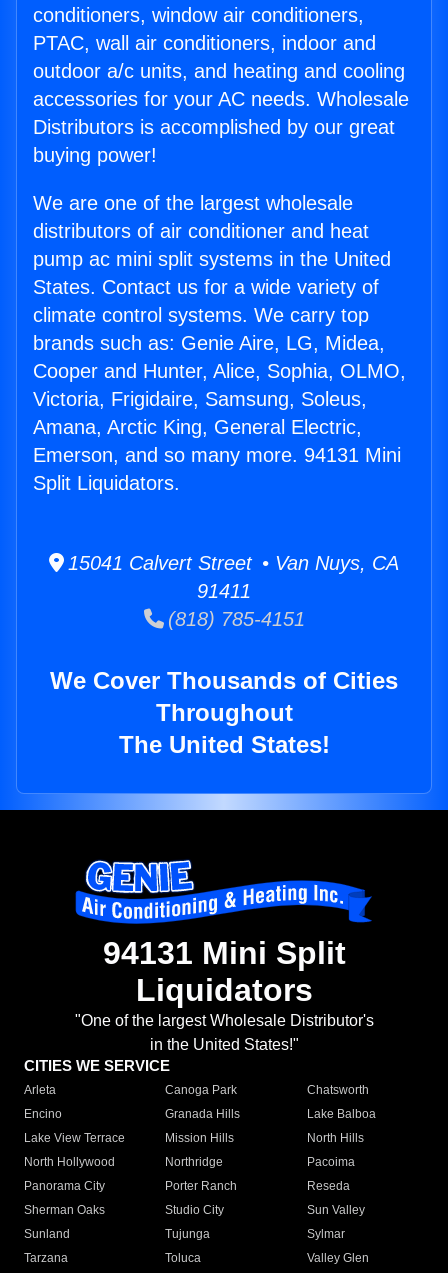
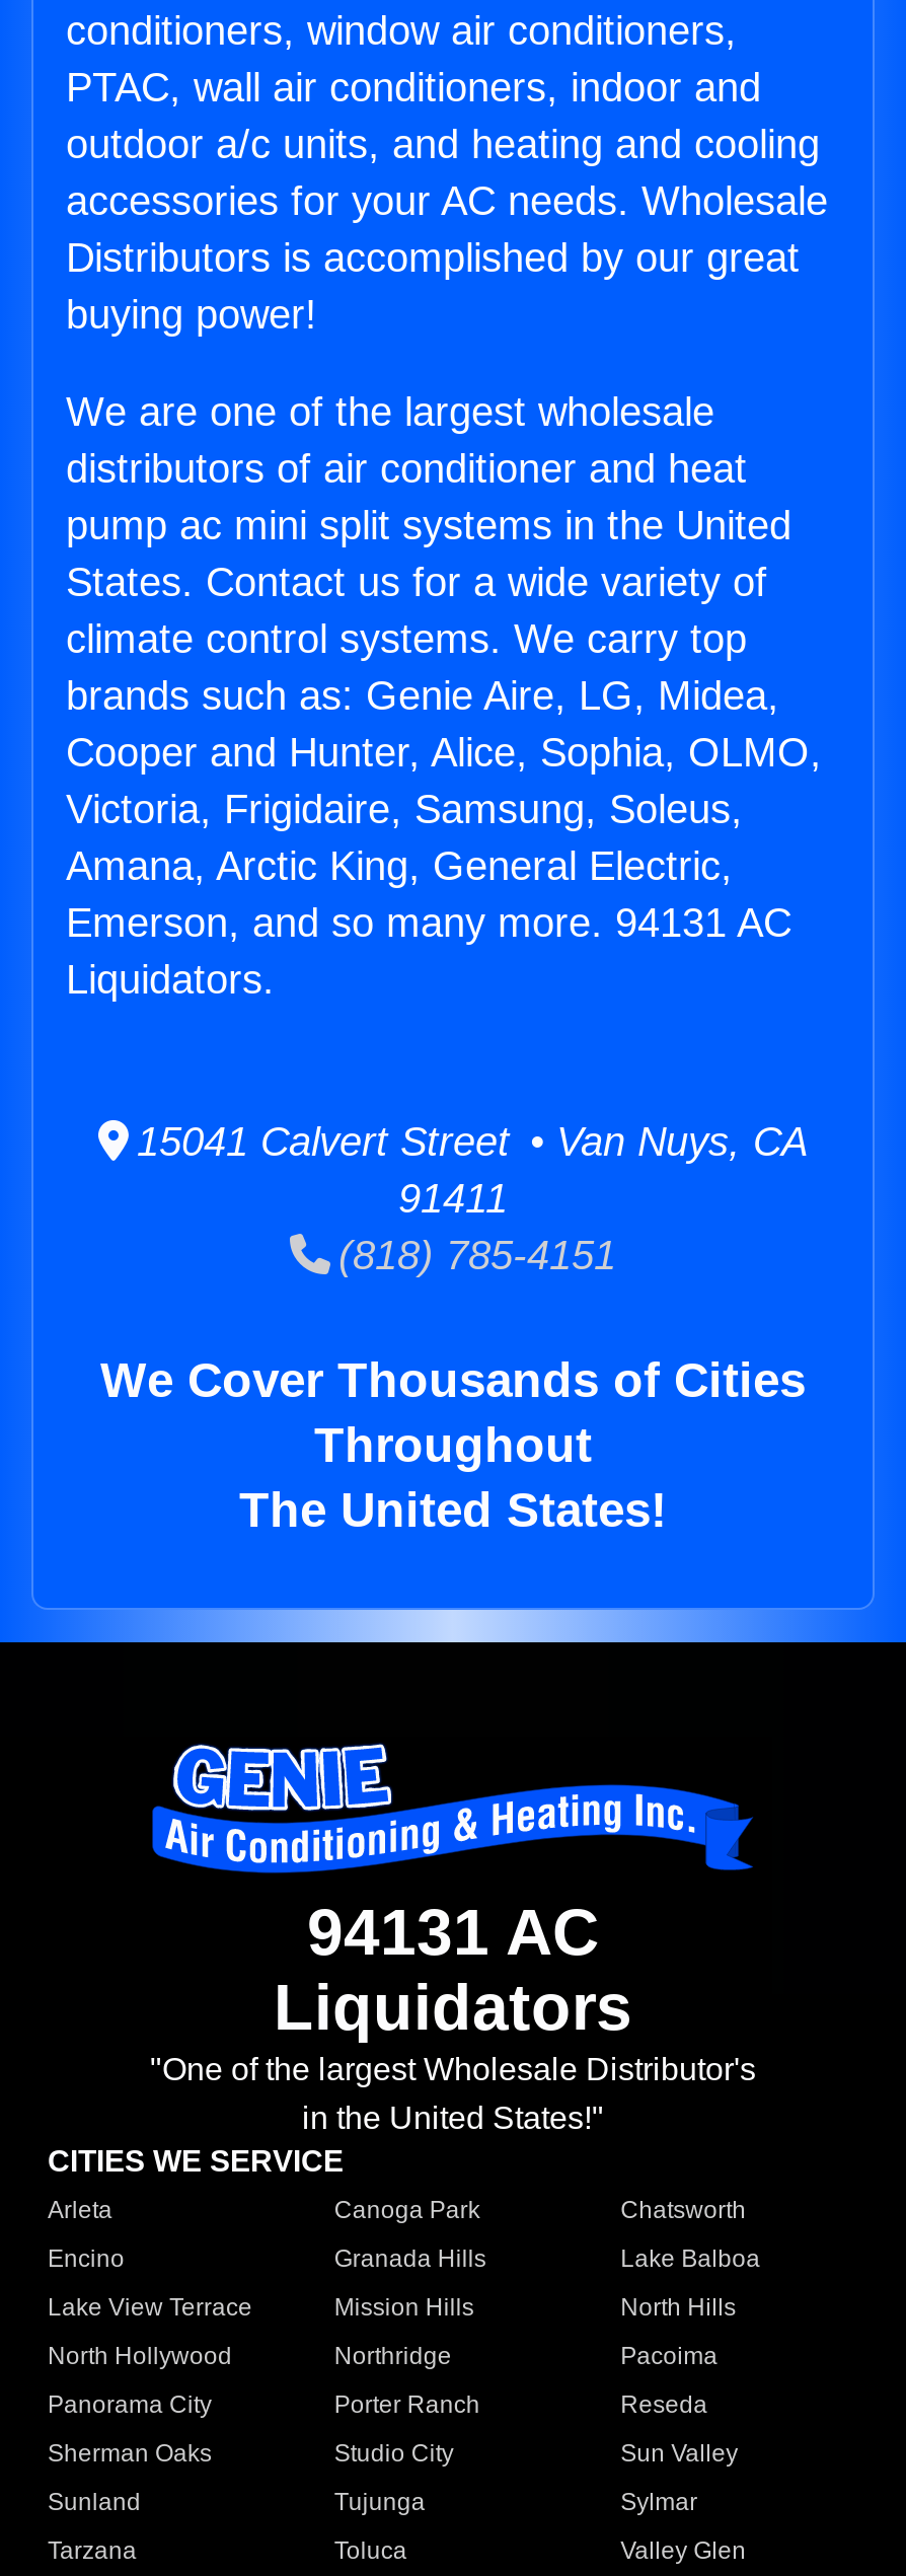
[33,444,401,494] Emerson, and so many more. 94131 Mini | Split Liquidators. -> [66,900,791,1002] Emerson, and so many more. 94131 AC | Liquidators.
[102,935,345,971] 94131 Mini Split -> [307,1896,599,1969] 94131 AC

